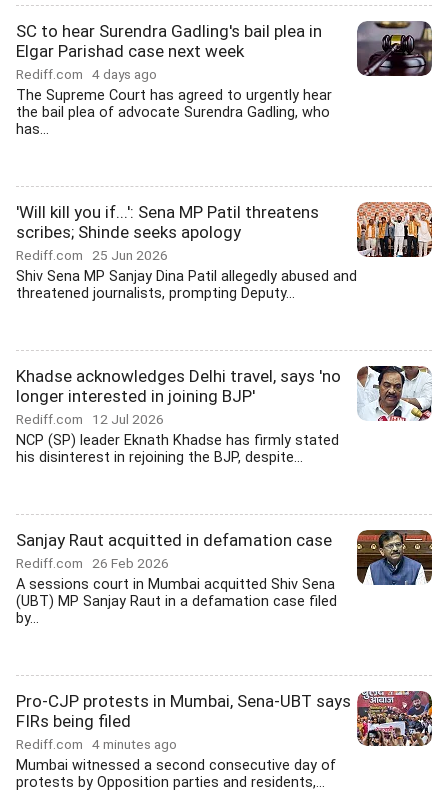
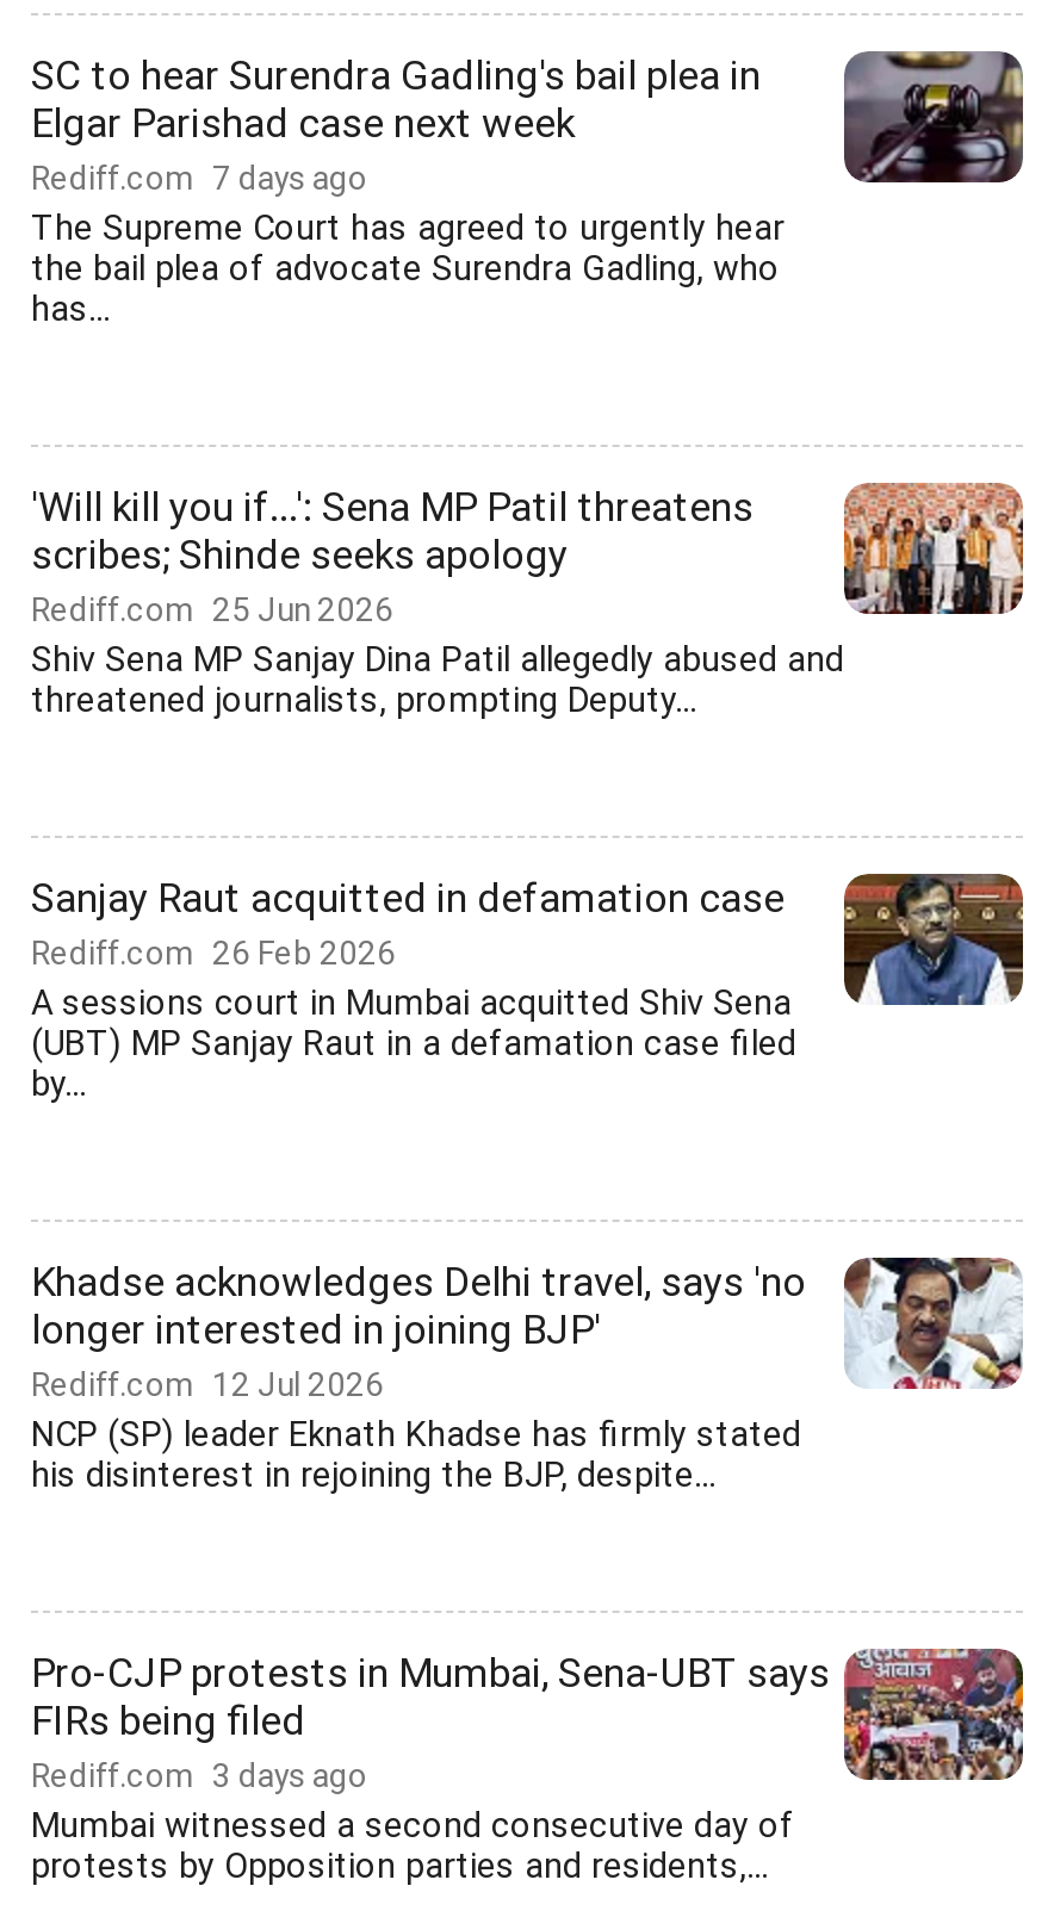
[16,66,157,82] Rediff.com 4 days ago -> [31,159,367,197] Rediff.com 7 days ago
moved [16,364,433,466] -> [31,1253,1025,1496]: [image] | Khadse acknowledges Delhi travel, says 'no | longer interested in joining BJP' | Rediff.com 12 Jul 2026 | NCP (SP) leader Eknath Khadse has firmly stated | his disinterest in rejoining the BJP, despite...
moved [16,529,433,627] -> [31,871,1025,1105]: [image] | Sanjay Raut acquitted in defamation case | Rediff.com 26 Feb 2026 | A sessions court in Mumbai acquitted Shiv Sena | (UBT) MP Sanjay Raut in a defamation case filed | by...
[16,736,177,752] Rediff.com 4 minutes ago -> [31,1756,367,1794] Rediff.com 3 days ago

